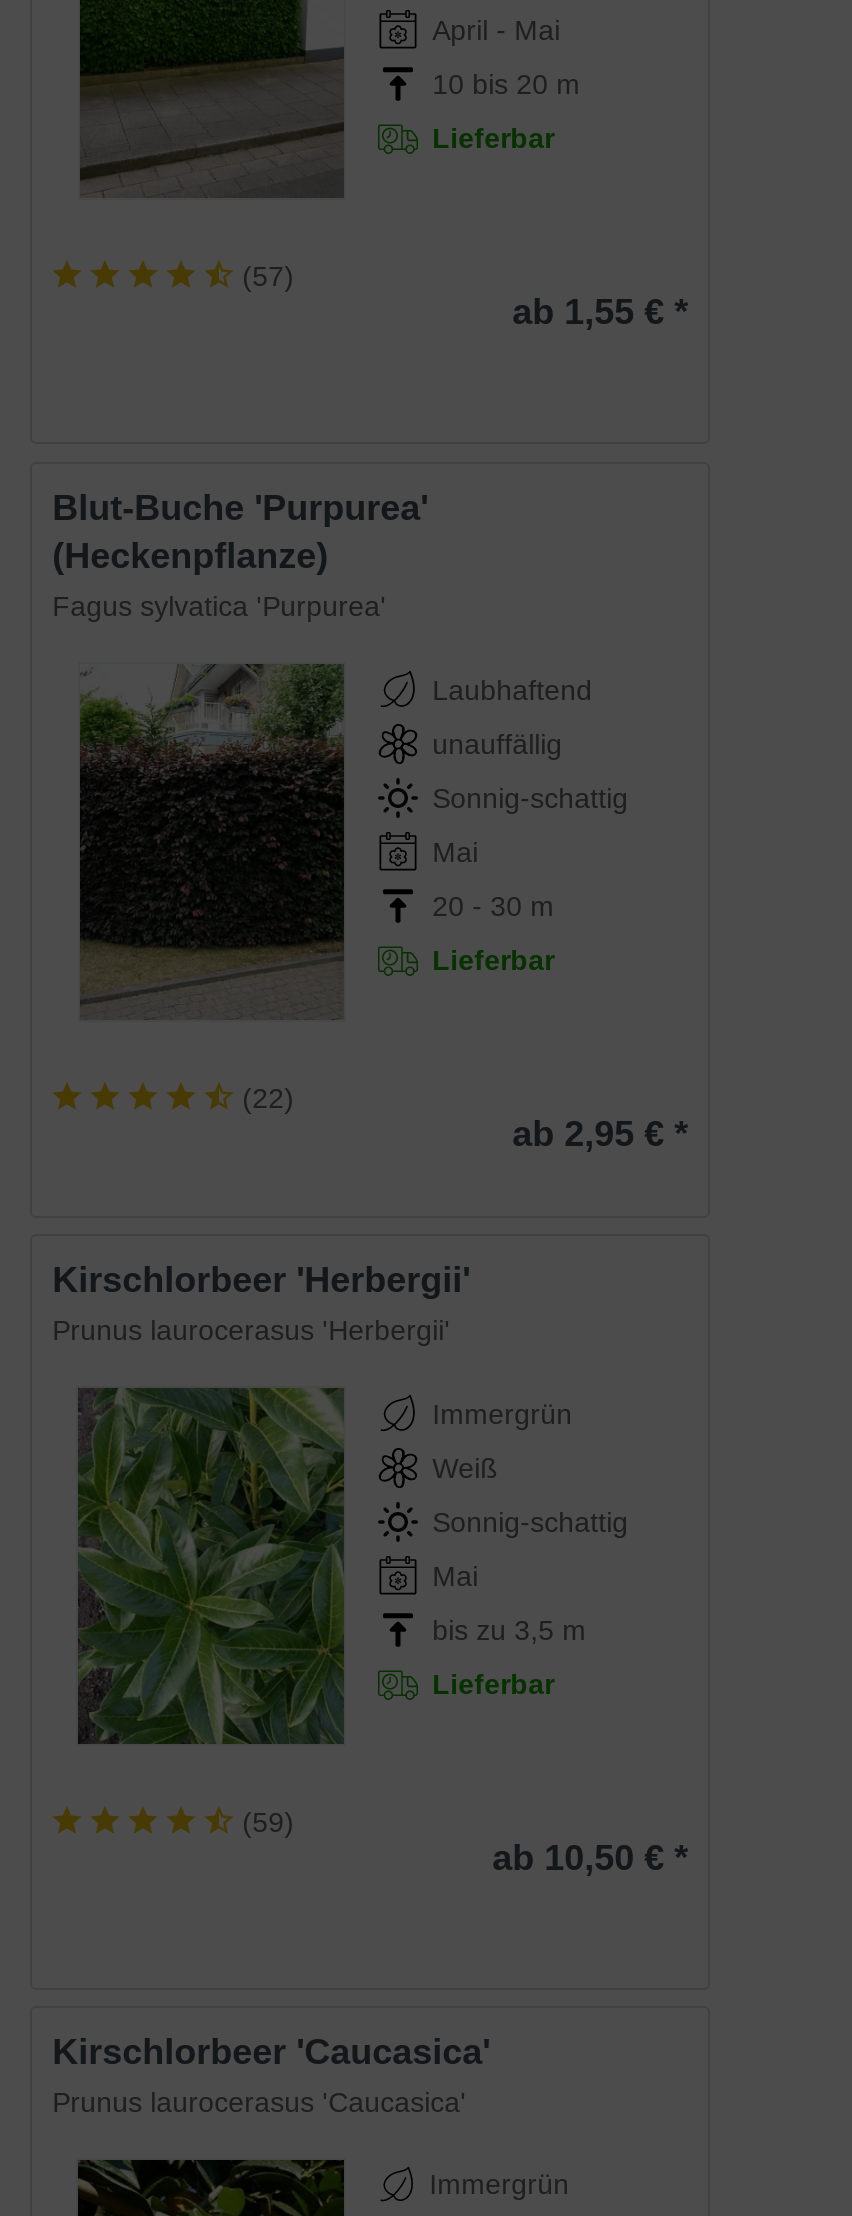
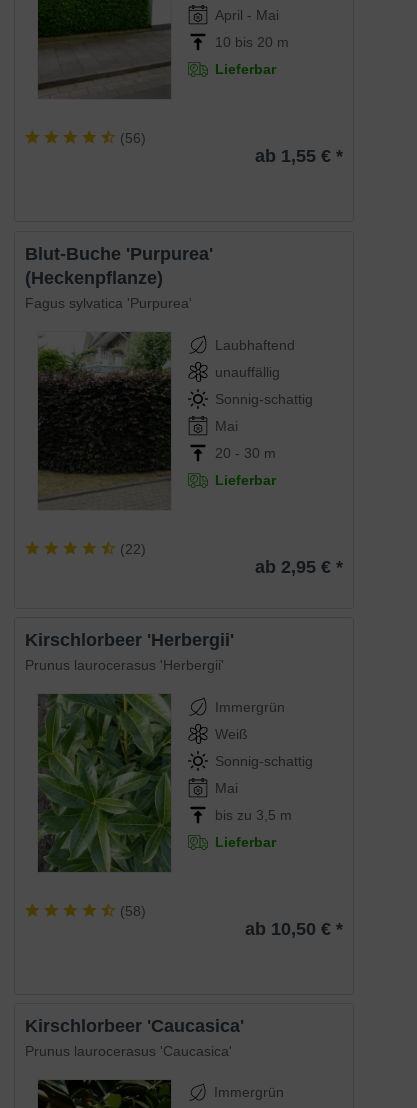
[242,261,294,293] (57) -> [120,130,146,146] (56)
[242,1806,294,1838] (59) -> [120,903,146,919] (58)

